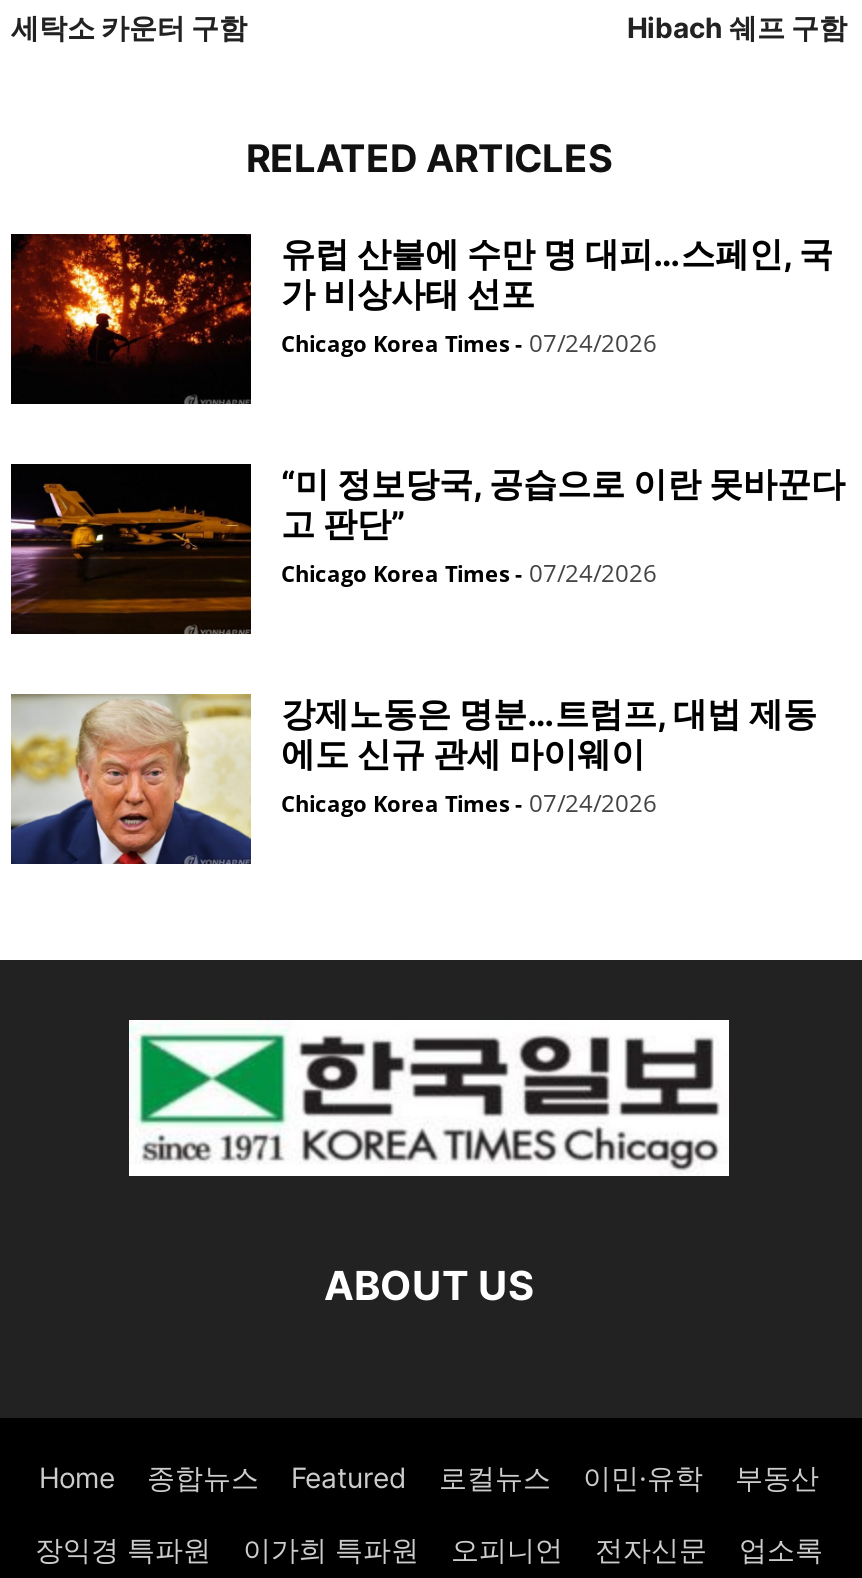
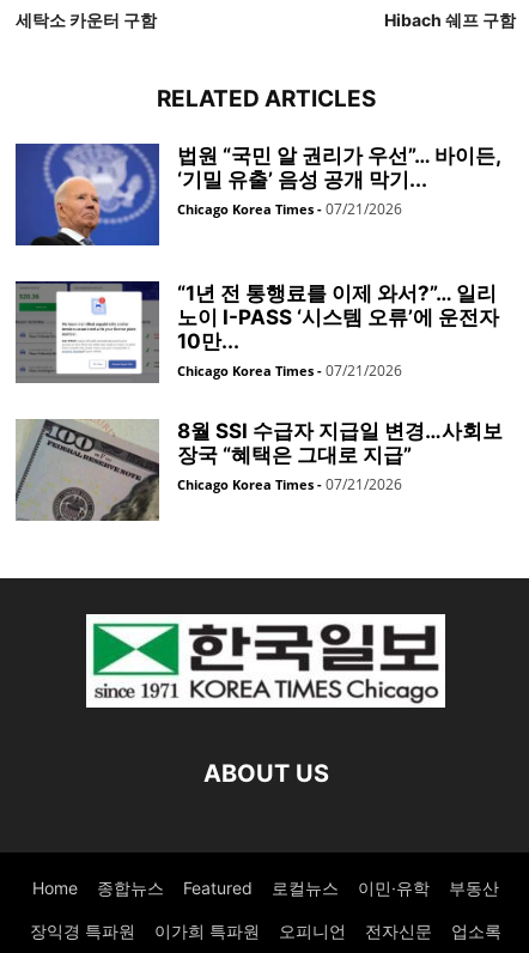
[9,232,833,406] [image] | 유럽 산불에 수만 명 대피…스페인, 국 | 가 비상사태 선포 | Chicago Korea Times - 07/24/2026 -> [14,142,500,247] [image] | 법원 “국민 알 권리가 우선”… 바이든, | ‘기밀 유출’ 음성 공개 막기... | Chicago Korea Times - 07/21/2026
[9,464,845,634] [image] | “미 정보당국, 공습으로 이란 못바꾼다 | 고 판단” | Chicago Korea Times - 07/24/2026 -> [16,281,499,383] [image] | “1년 전 통행료를 이제 와서?”… 일리 | 노이 I-PASS ‘시스템 오류’에 운전자 | 10만... | Chicago Korea Times - 07/21/2026
[9,694,817,866] [image] | 강제노동은 명분…트럼프, 대법 제동 | 에도 신규 관세 마이웨이 | Chicago Korea Times - 07/24/2026 -> [16,419,503,522] [image] | 8월 SSI 수급자 지급일 변경…사회보 | 장국 “혜택은 그대로 지급” | Chicago Korea Times - 07/21/2026

